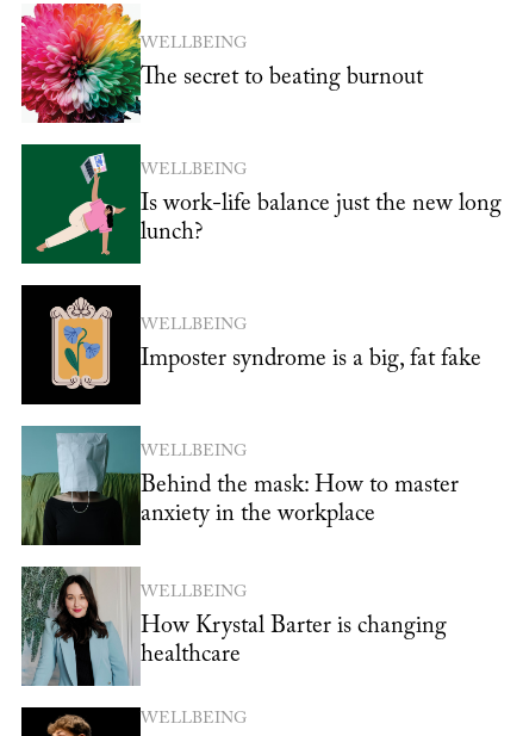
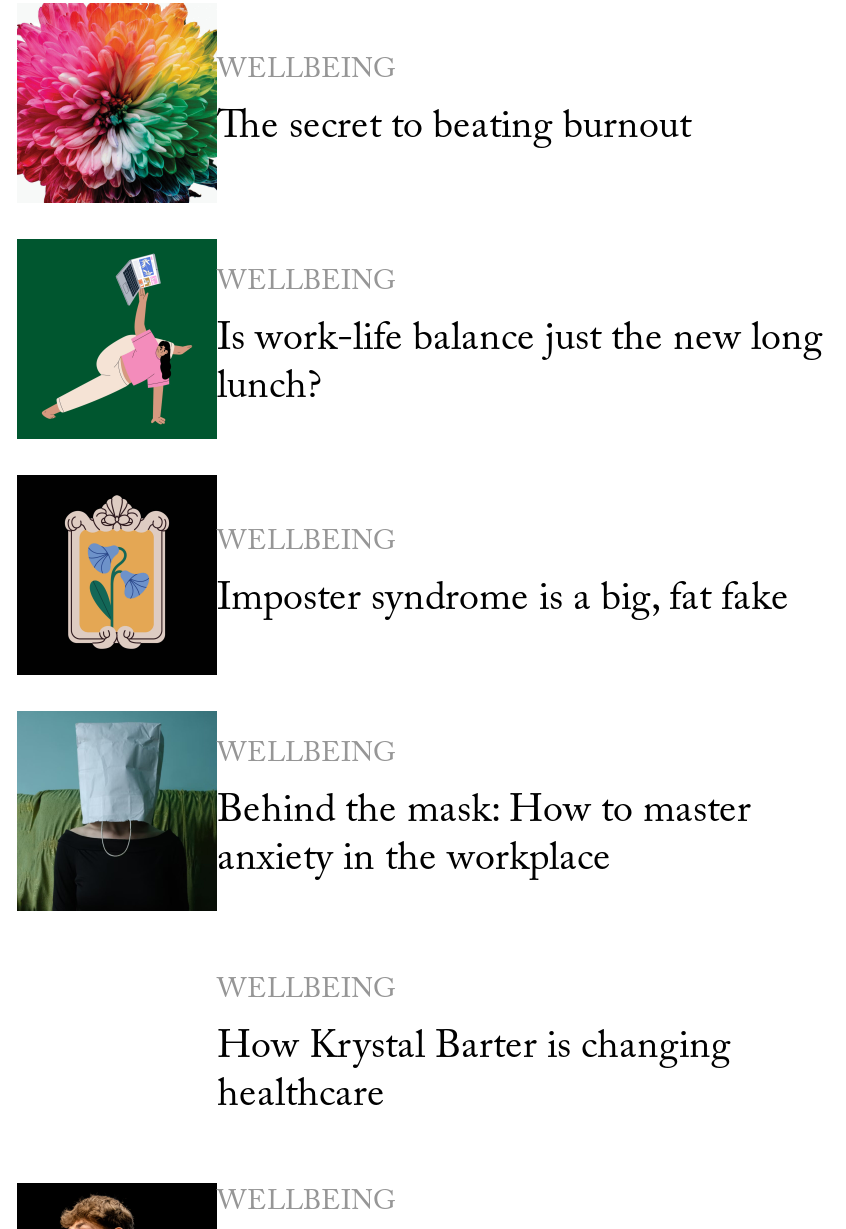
[20,565,141,687] [image] -> none

